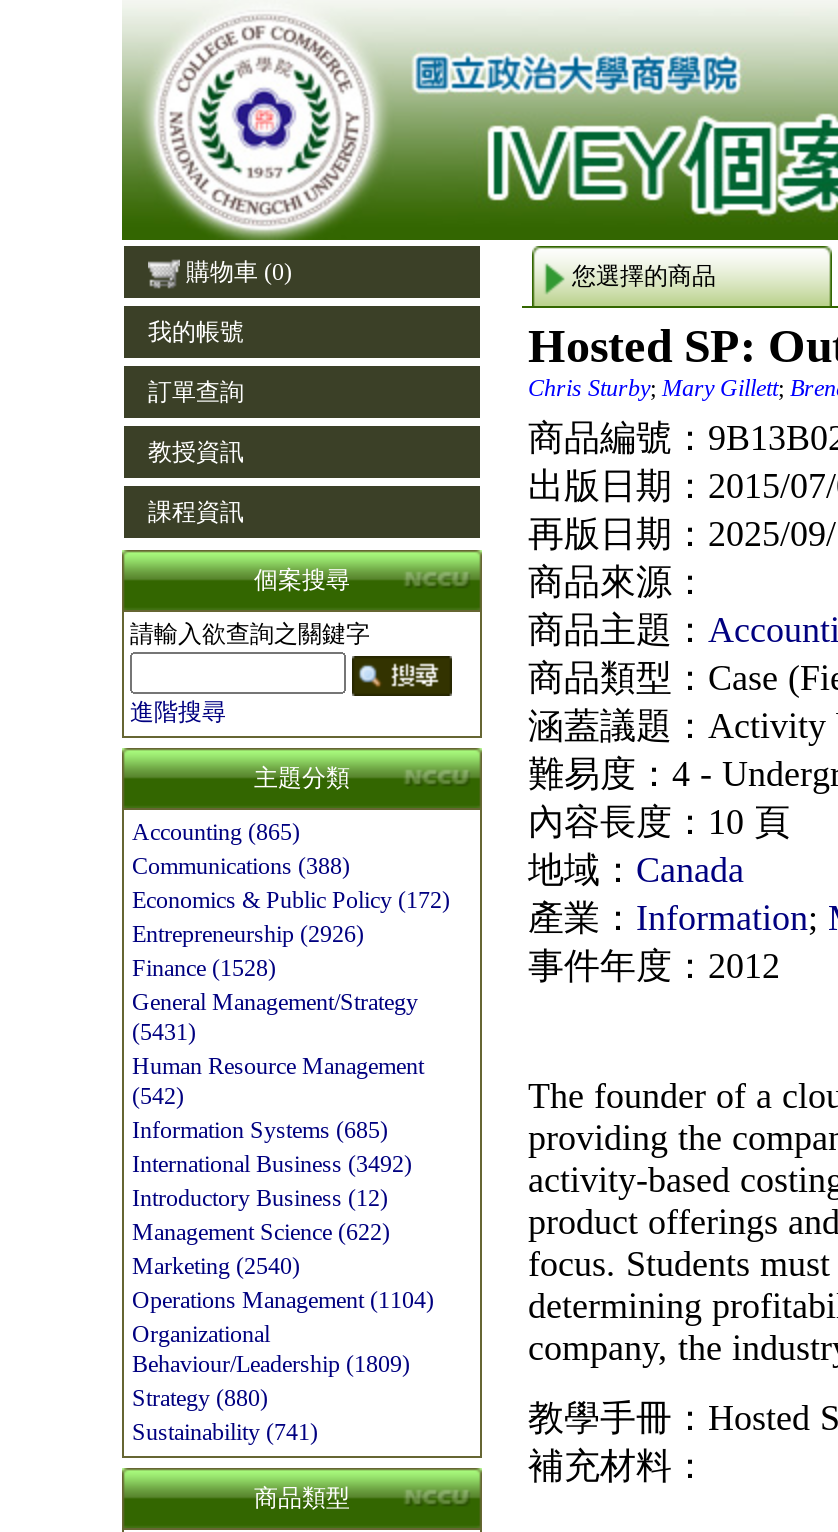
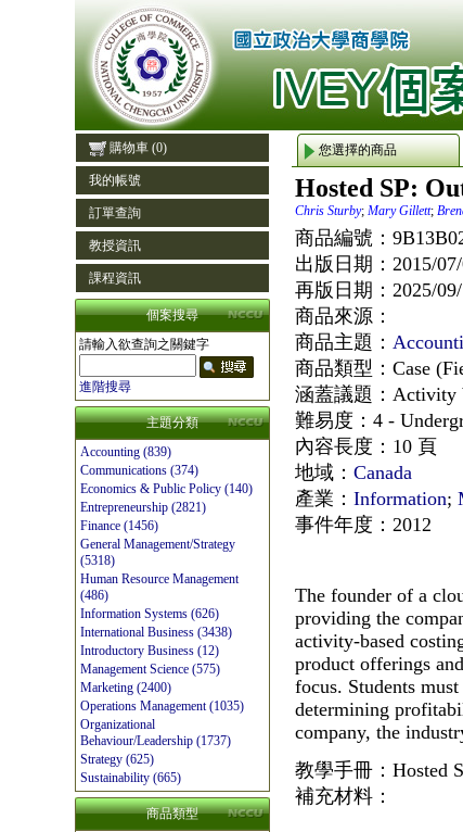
[132,818,300,846] Accounting (865) -> [80,444,171,460] Accounting (839)
[132,852,350,880] Communications (388) -> [80,463,198,478] Communications (374)
[132,886,450,914] Economics & Public Policy (172) -> [80,481,253,497] Economics & Public Policy (140)
[132,920,364,948] Entrepreneurship (2926) -> [80,500,206,515] Entrepreneurship (2821)
[132,954,276,982] Finance (1528) -> [80,518,158,534] Finance (1456)
[132,1018,196,1046] (5431) -> [80,553,115,568] (5318)
[132,1082,184,1110] (542) -> [80,588,108,603] (486)
[132,1116,388,1144] Information Systems (685) -> [80,606,219,622] Information Systems (626)
[132,1150,412,1178] International Business (3492) -> [80,625,232,640] International Business (3438)
[132,1218,390,1246] Management Science (622) -> [80,662,220,677] Management Science (575)
[132,1252,300,1280] Marketing (2540) -> [80,680,171,695] Marketing (2400)
[132,1286,434,1314] Operations Management (1104) -> [80,699,244,714] Operations Management (1035)
[132,1350,410,1378] Behaviour/Leadership (1809) -> [80,733,231,749] Behaviour/Leadership (1737)
[132,1384,268,1412] Strategy (880) -> [80,752,154,767] Strategy (625)
[132,1418,318,1446] Sustainability (741) -> [80,770,181,786] Sustainability (665)

